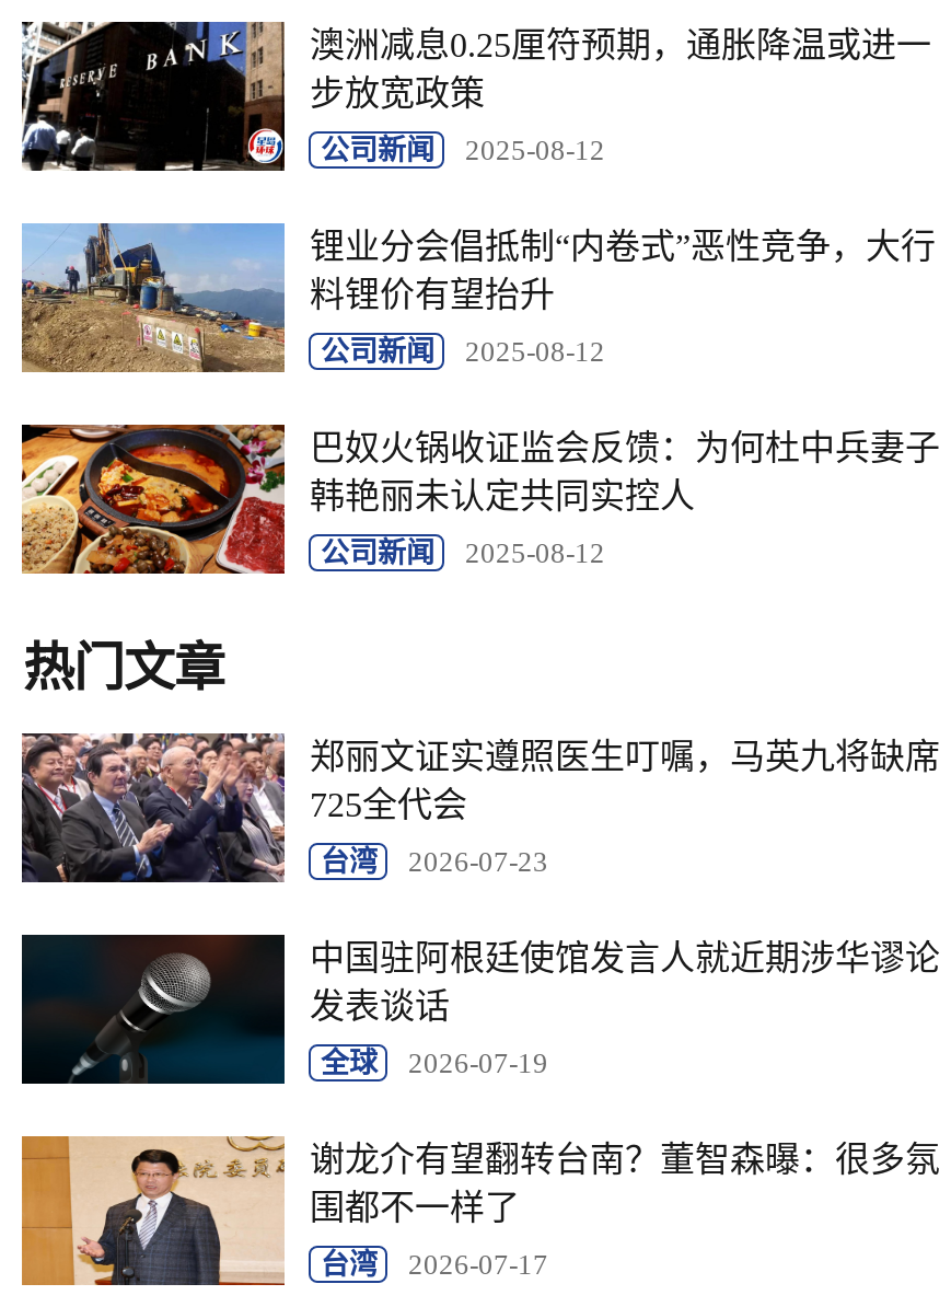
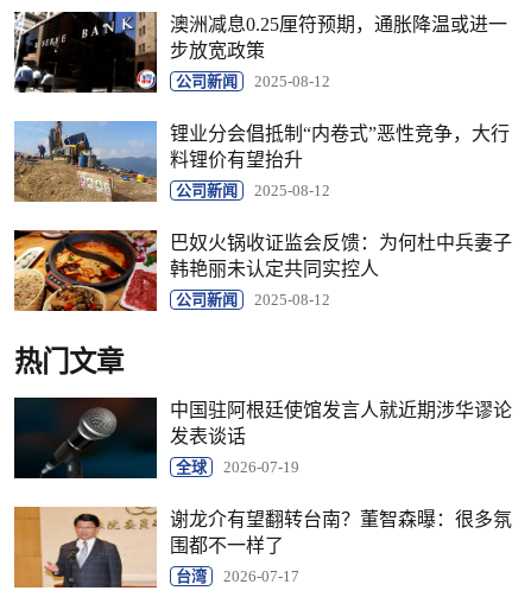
[20,731,940,884] [image] | 郑丽文证实遵照医生叮嘱，马英九将缺席 | 725全代会 | 台湾 | 2026-07-23 -> none

